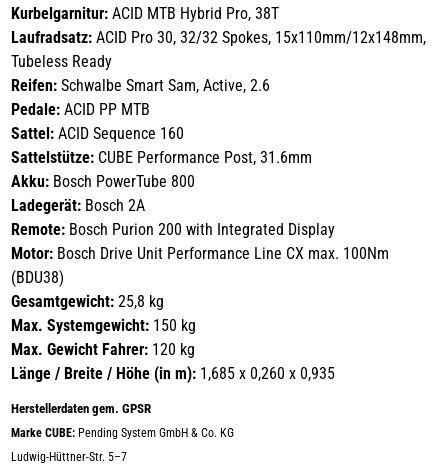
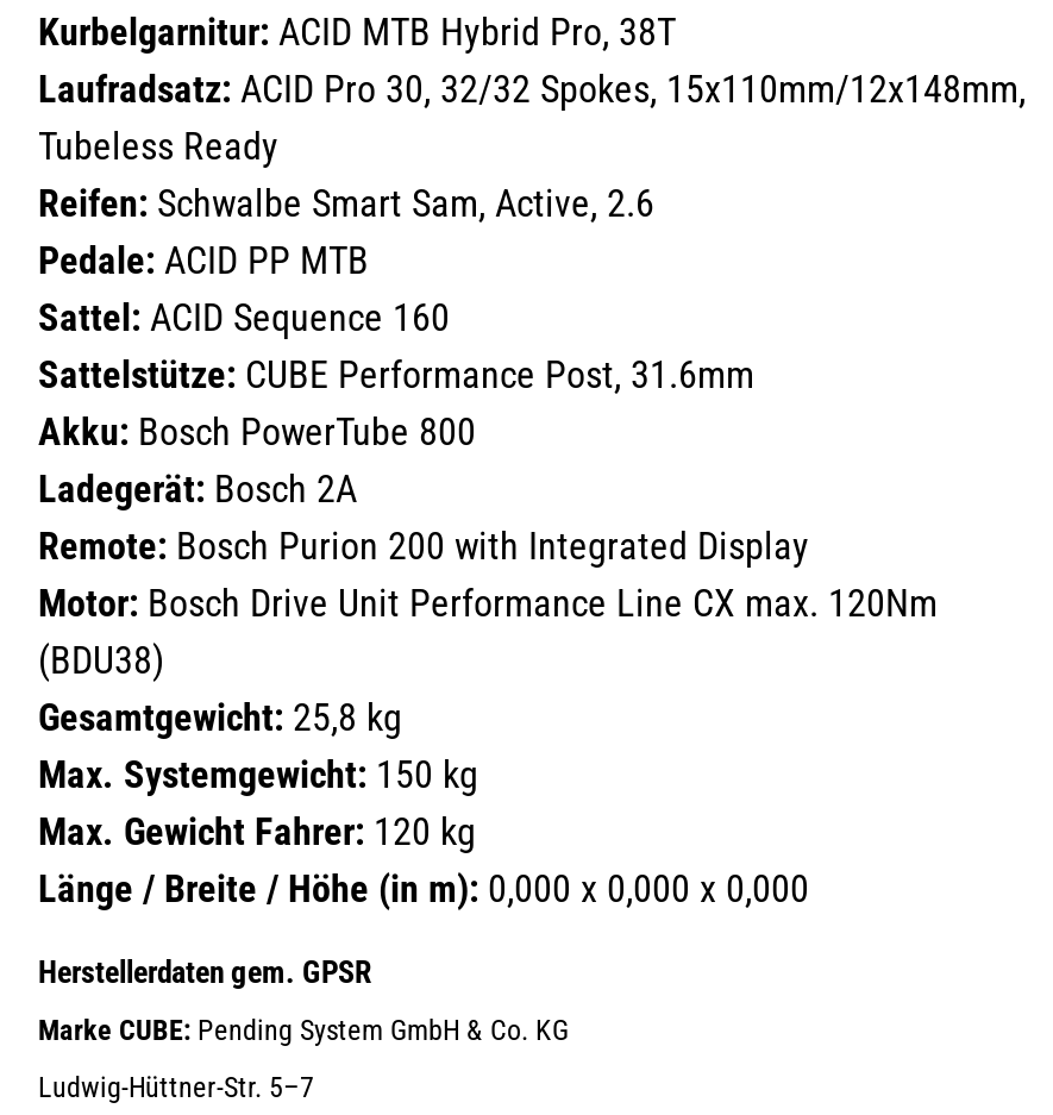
[11,244,389,263] Motor: Bosch Drive Unit Performance Line CX max. 100Nm -> [38,582,938,627] Motor: Bosch Drive Unit Performance Line CX max. 120Nm
[11,364,335,383] Länge / Breite / Höhe (in m): 1,685 x 0,260 x 0,935 -> [38,867,809,912] Länge / Breite / Höhe (in m): 0,000 x 0,000 x 0,000

